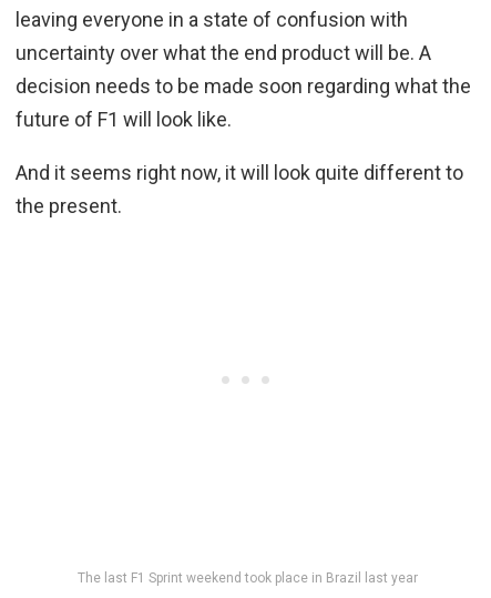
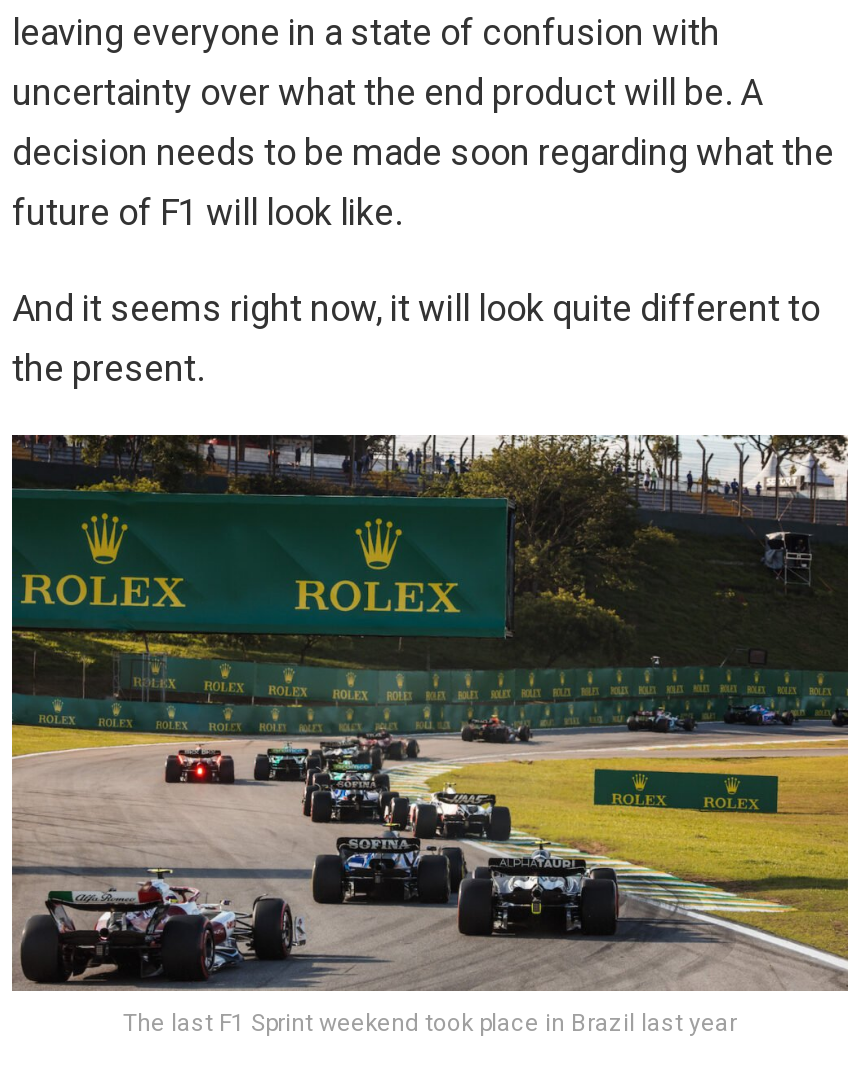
none -> [10,433,850,993] [image]

